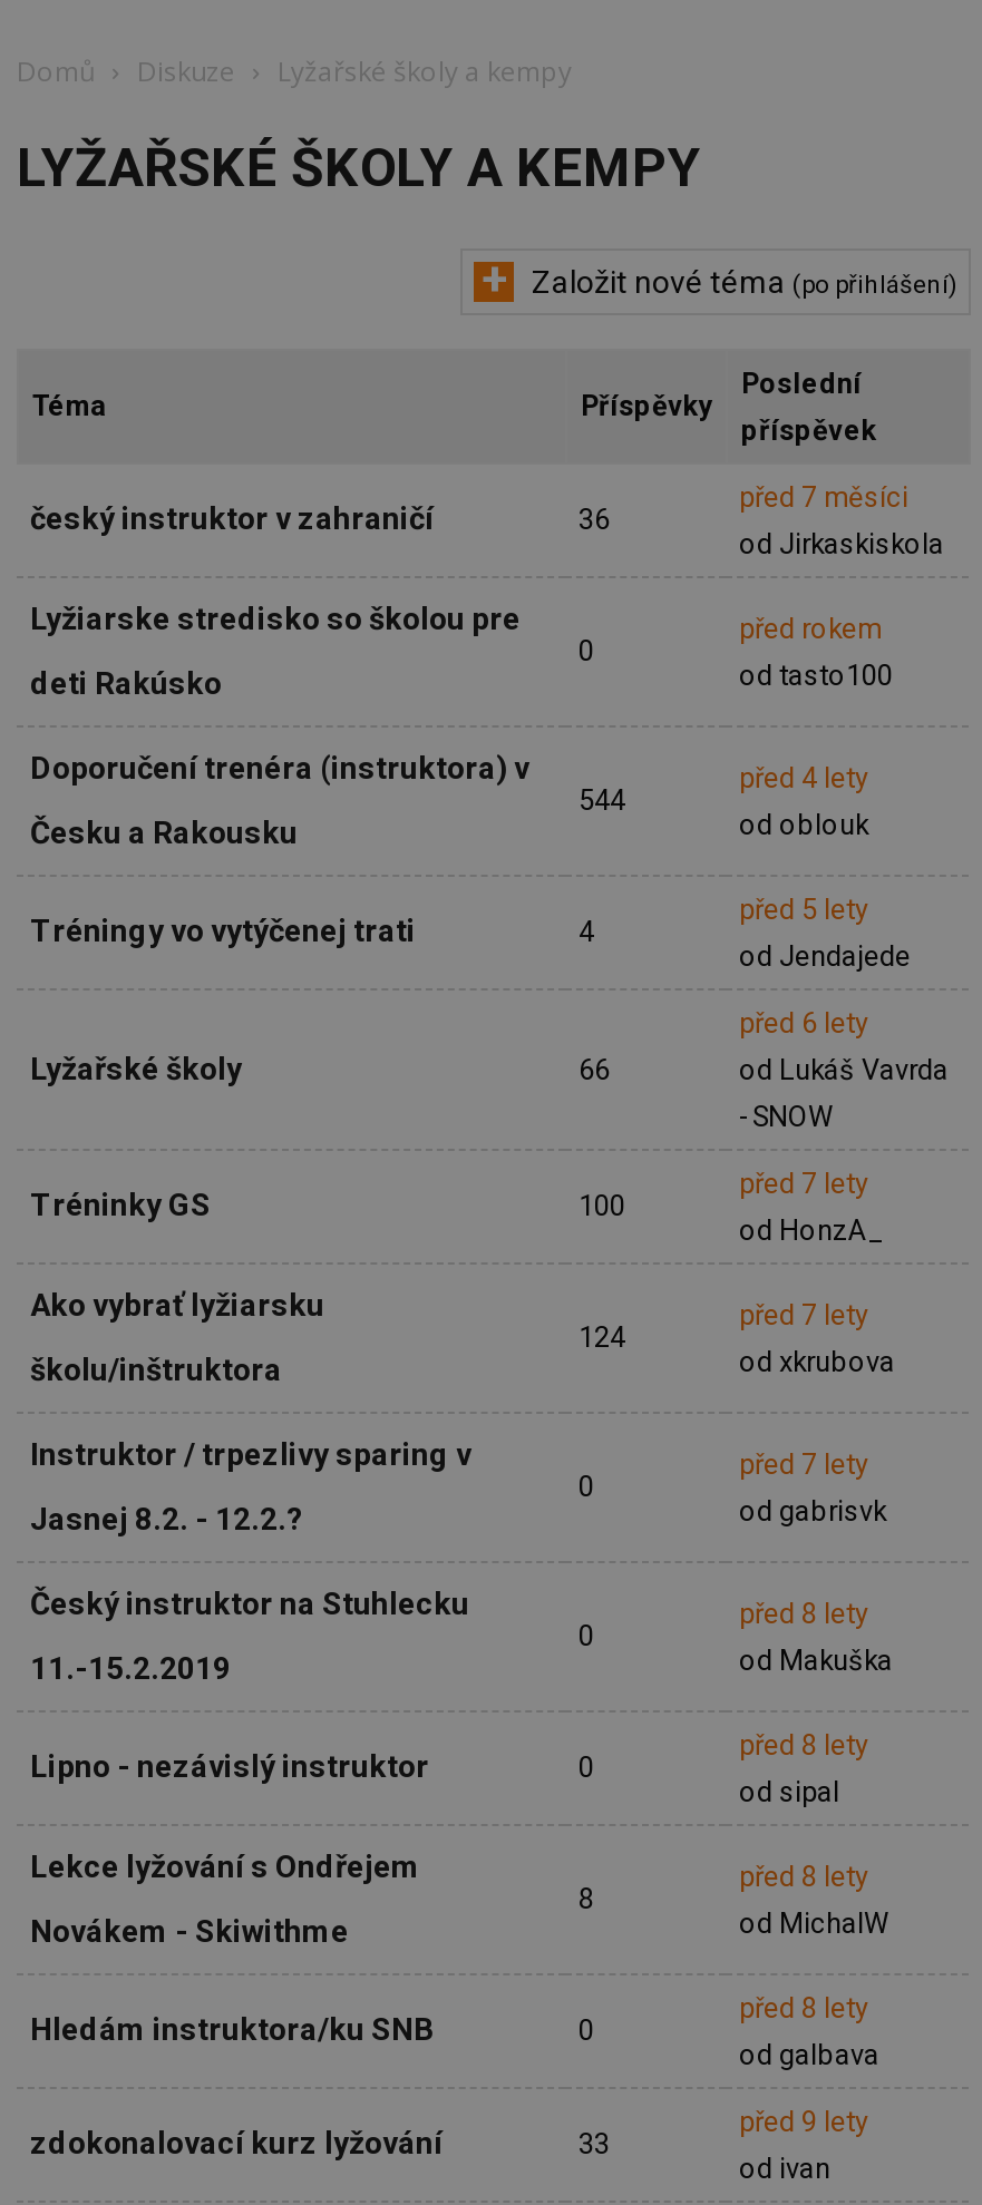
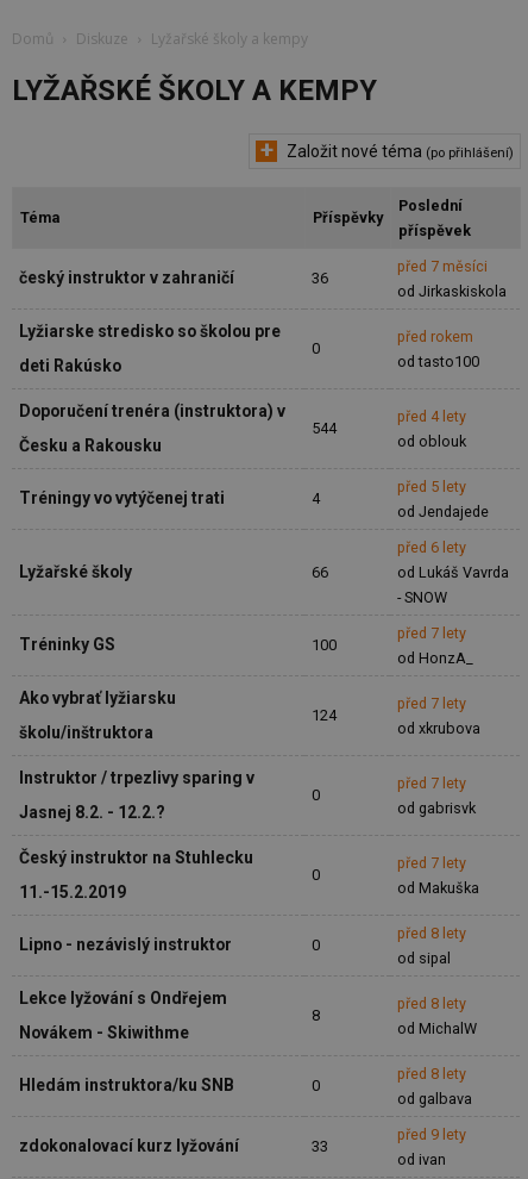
[739,1597,868,1630] před 8 lety -> [397,854,466,872] před 7 lety

